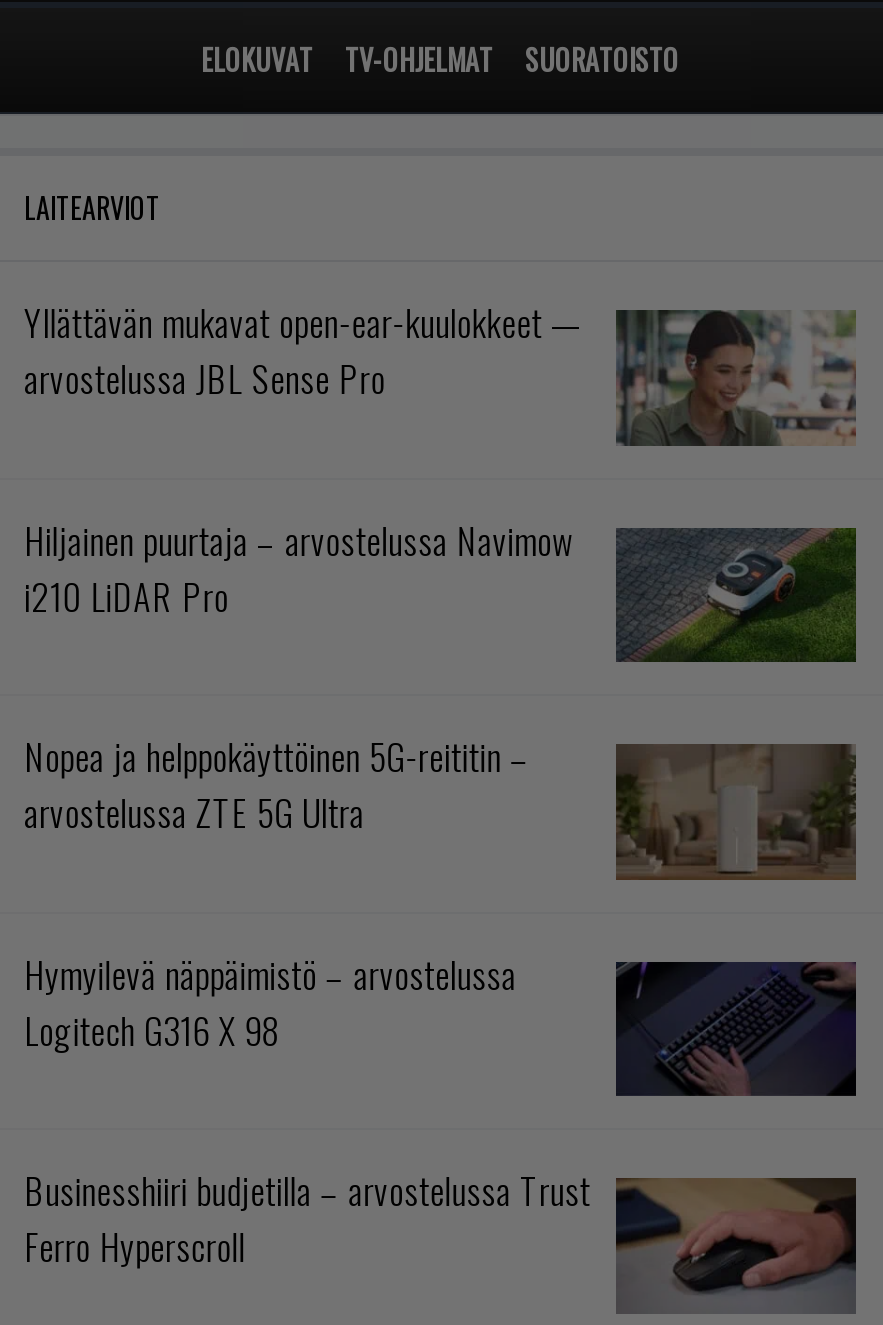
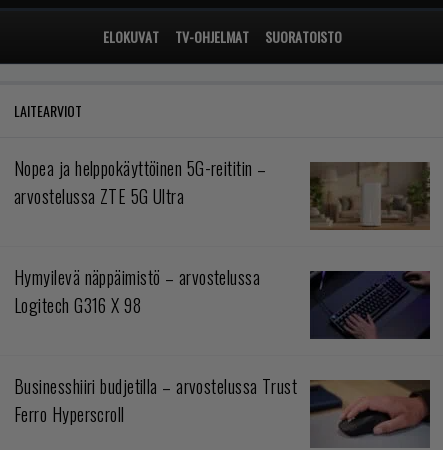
[24,297,858,622] [image] | Yllättävän mukavat open-ear-kuulokkeet — | arvostelussa JBL Sense Pro | Hiljainen puurtaja – arvostelussa Navimow | i210 LiDAR Pro -> none
[614,526,858,664] [image] -> none

